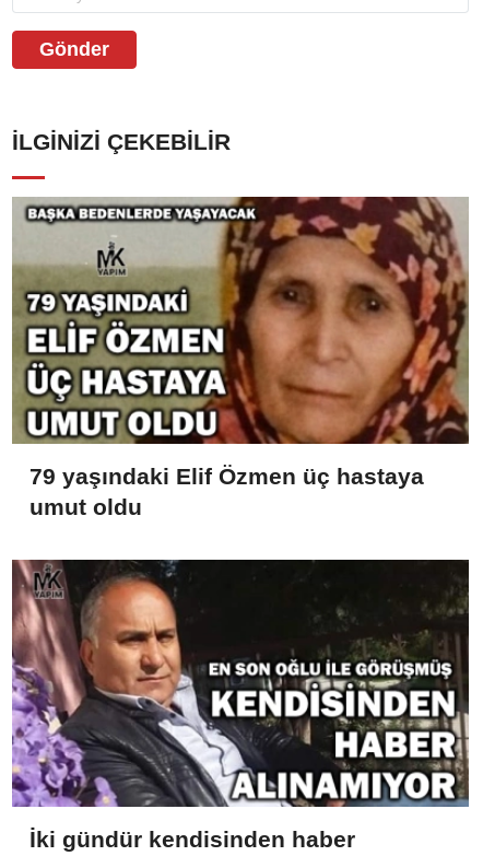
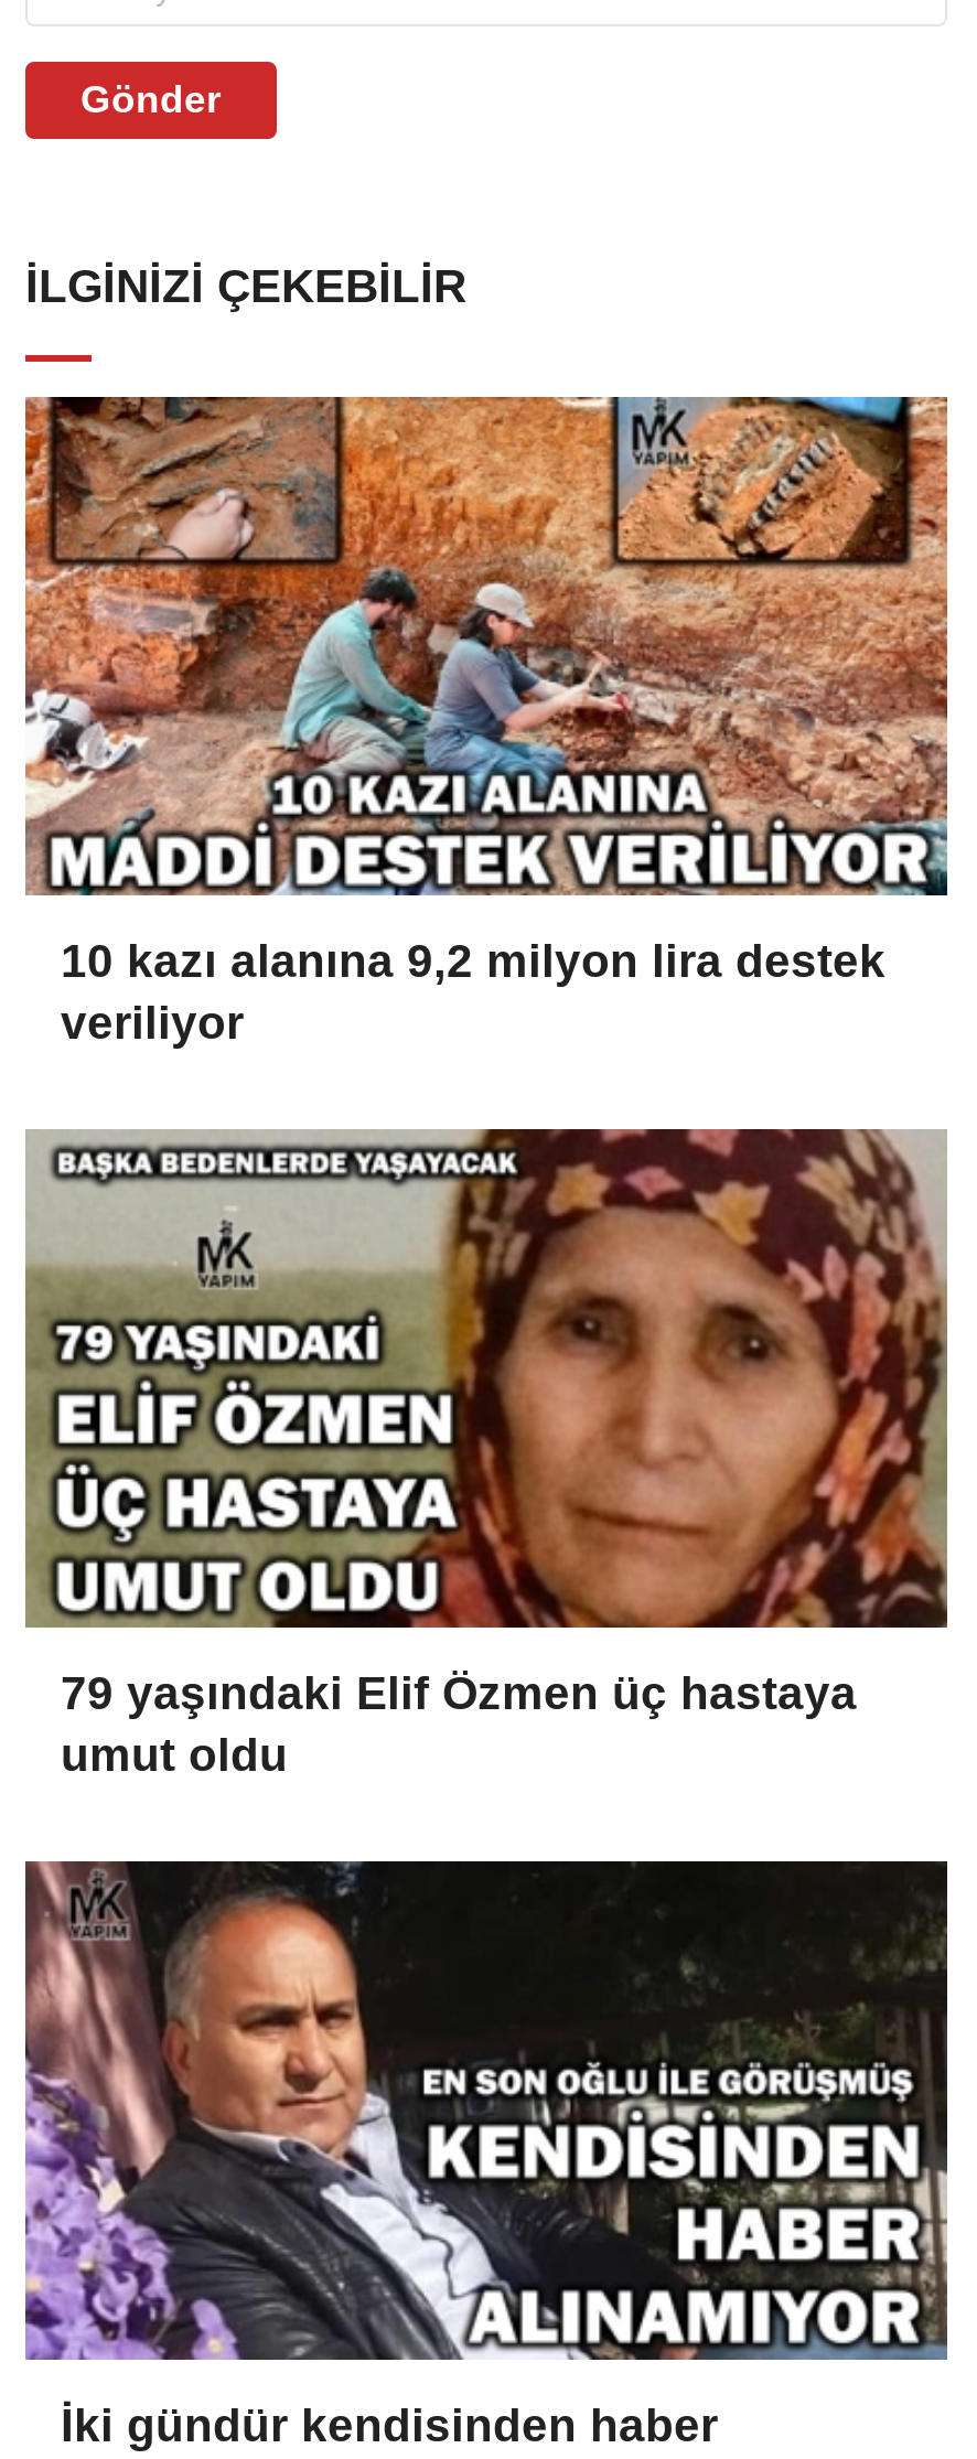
none -> [23,395,947,1048] [image] | 10 kazı alanına 9,2 milyon lira destek | veriliyor

